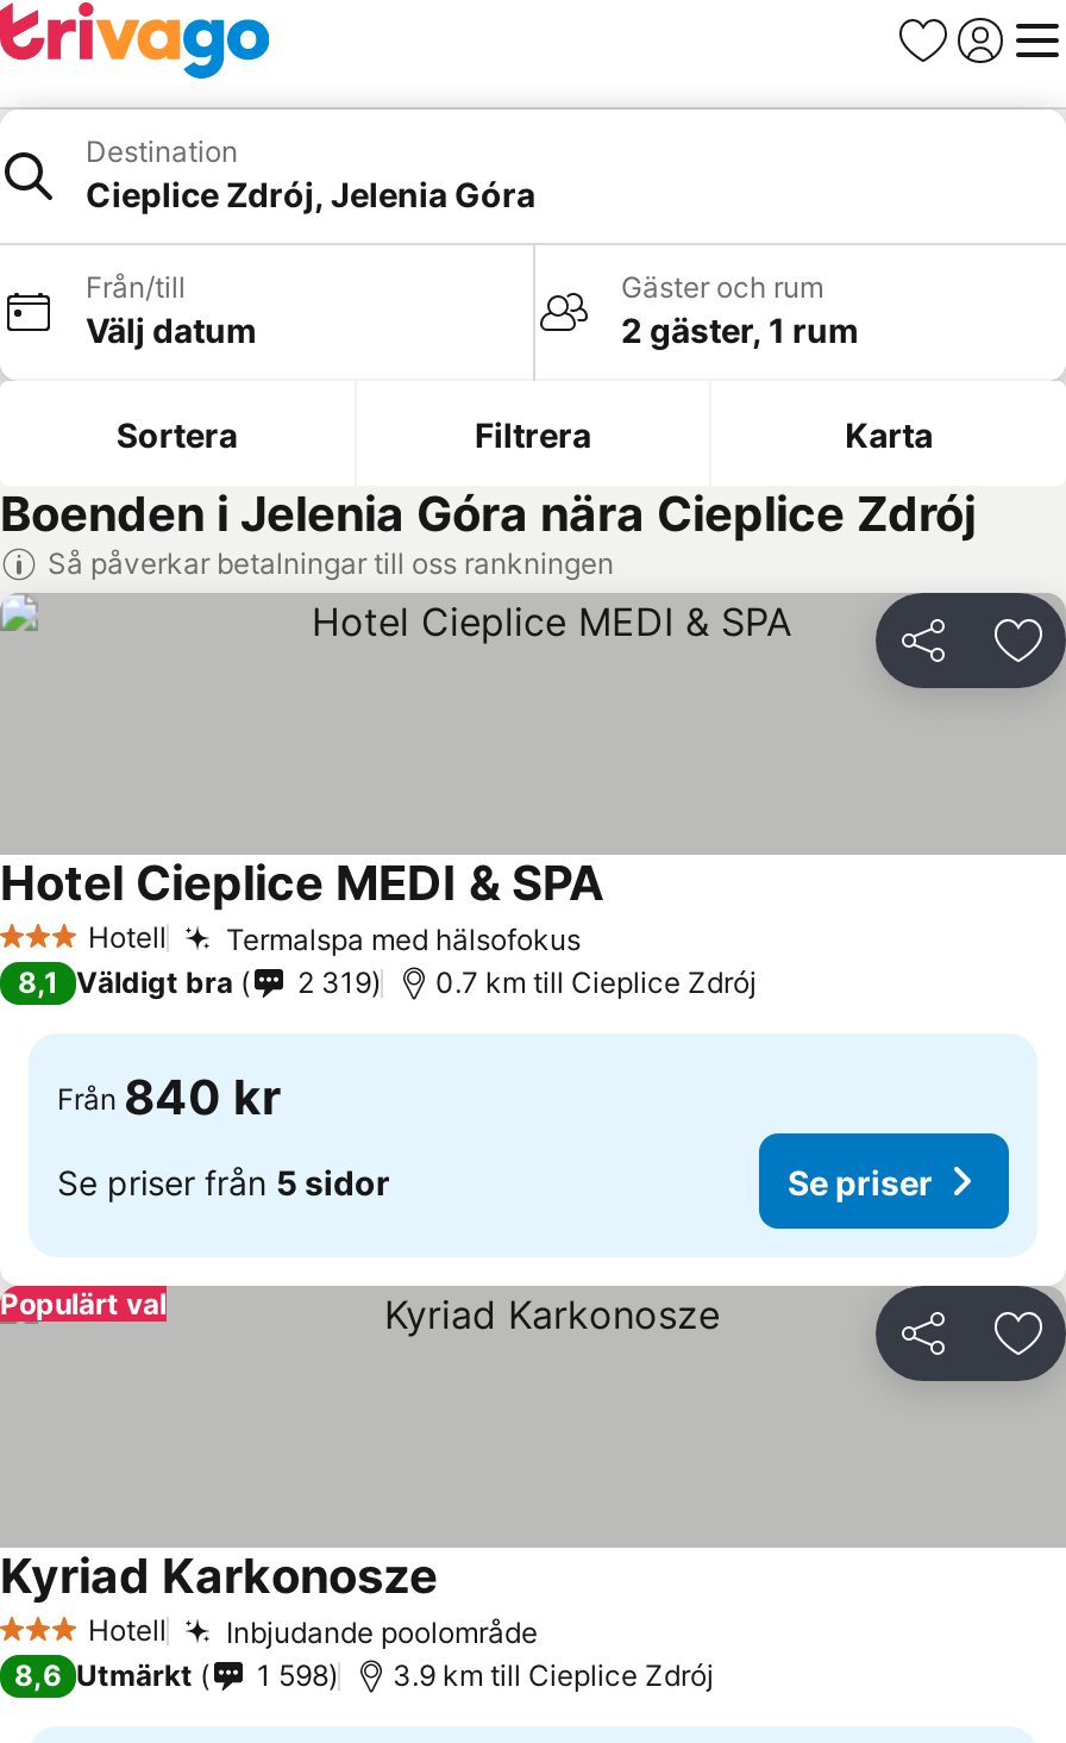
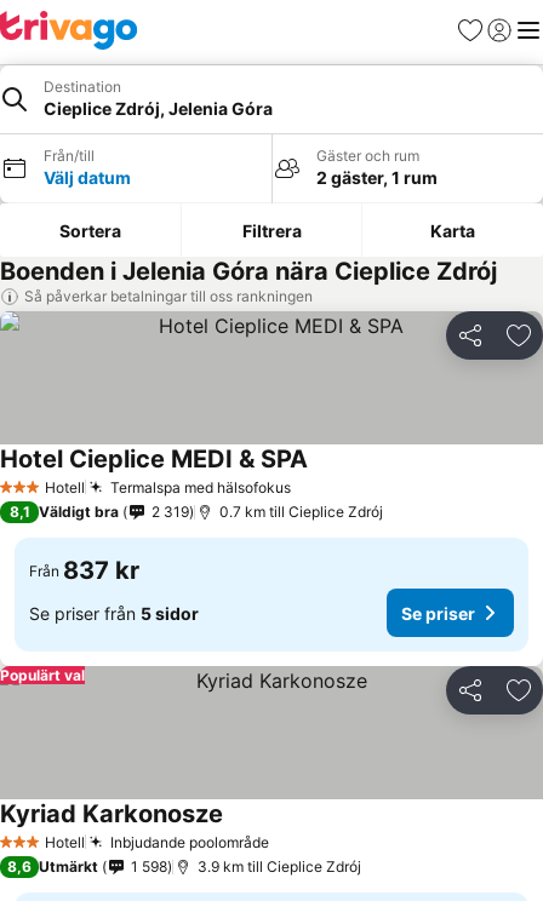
[57,1069,281,1126] Från 840 kr -> [29,556,139,585] Från 837 kr

